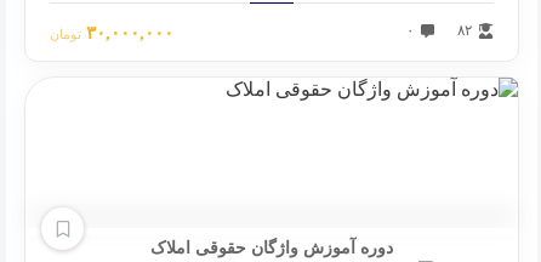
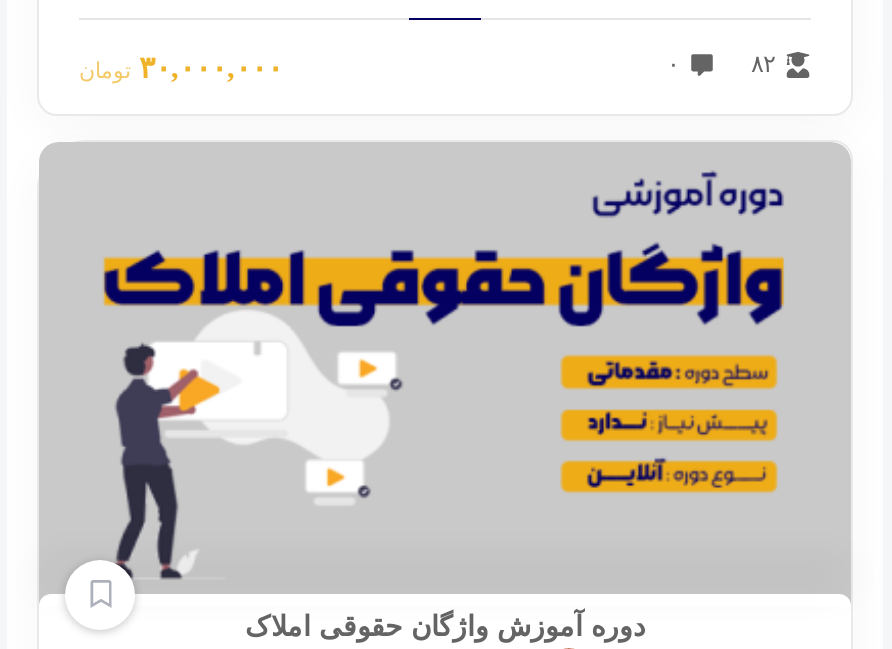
none -> [39,142,851,598] [image]

